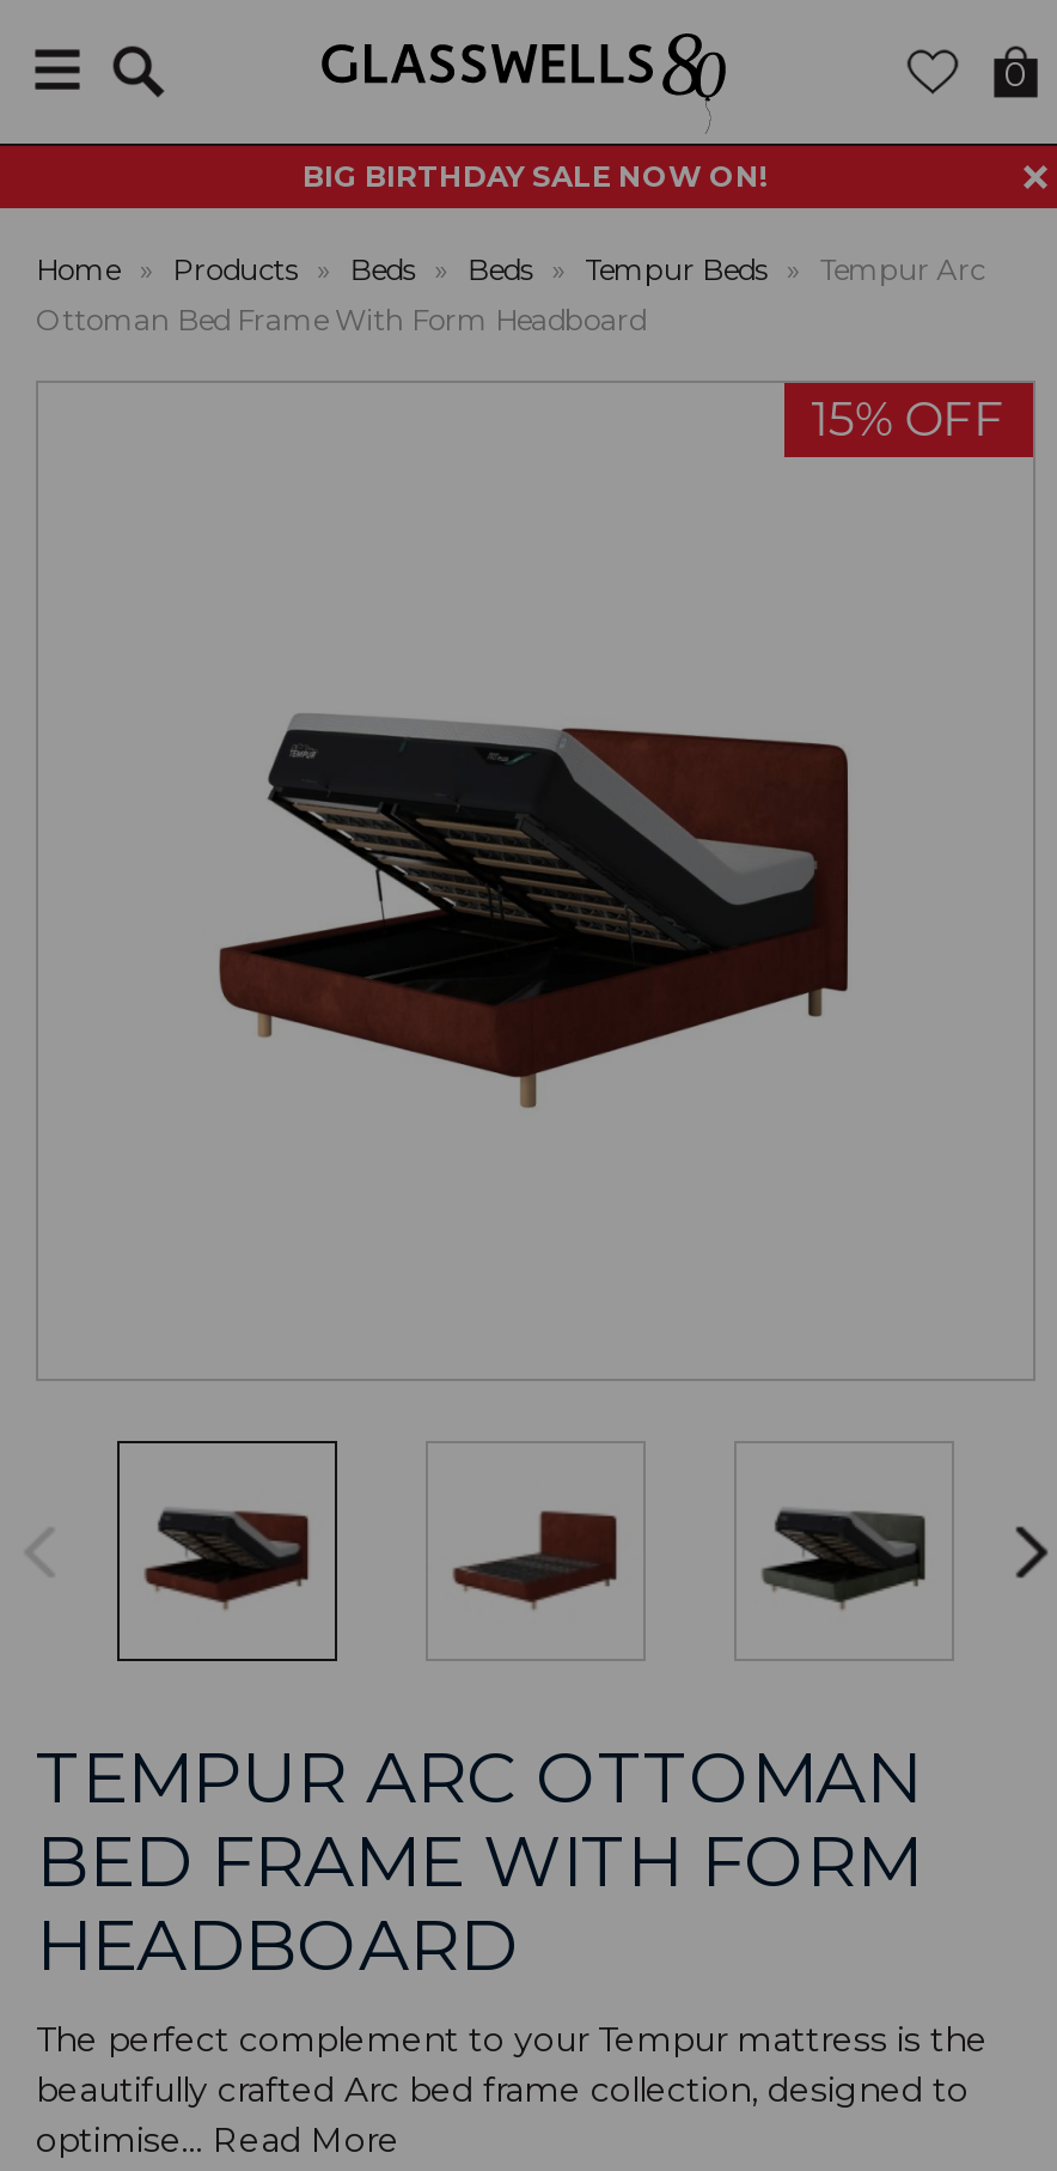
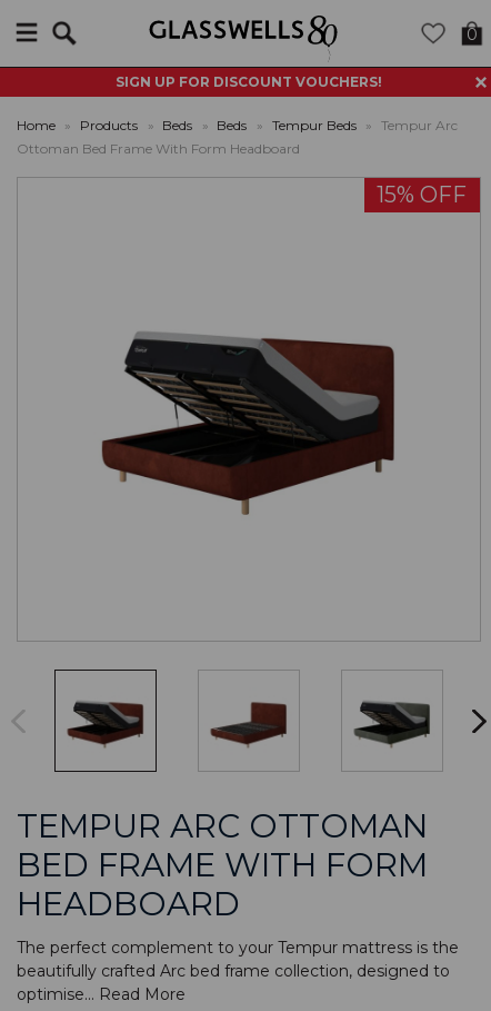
[303,158,769,194] BIG BIRTHDAY SALE NOW ON! -> [116,73,382,90] SIGN UP FOR DISCOUNT VOUCHERS!

